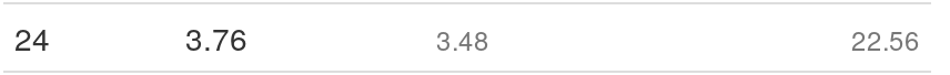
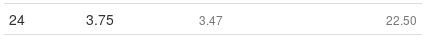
[185,15,247,60] 3.76 -> [86,9,114,29] 3.75
[436,20,489,57] 3.48 -> [199,11,223,28] 3.47
[851,20,920,57] 22.56 -> [386,11,417,28] 22.50

